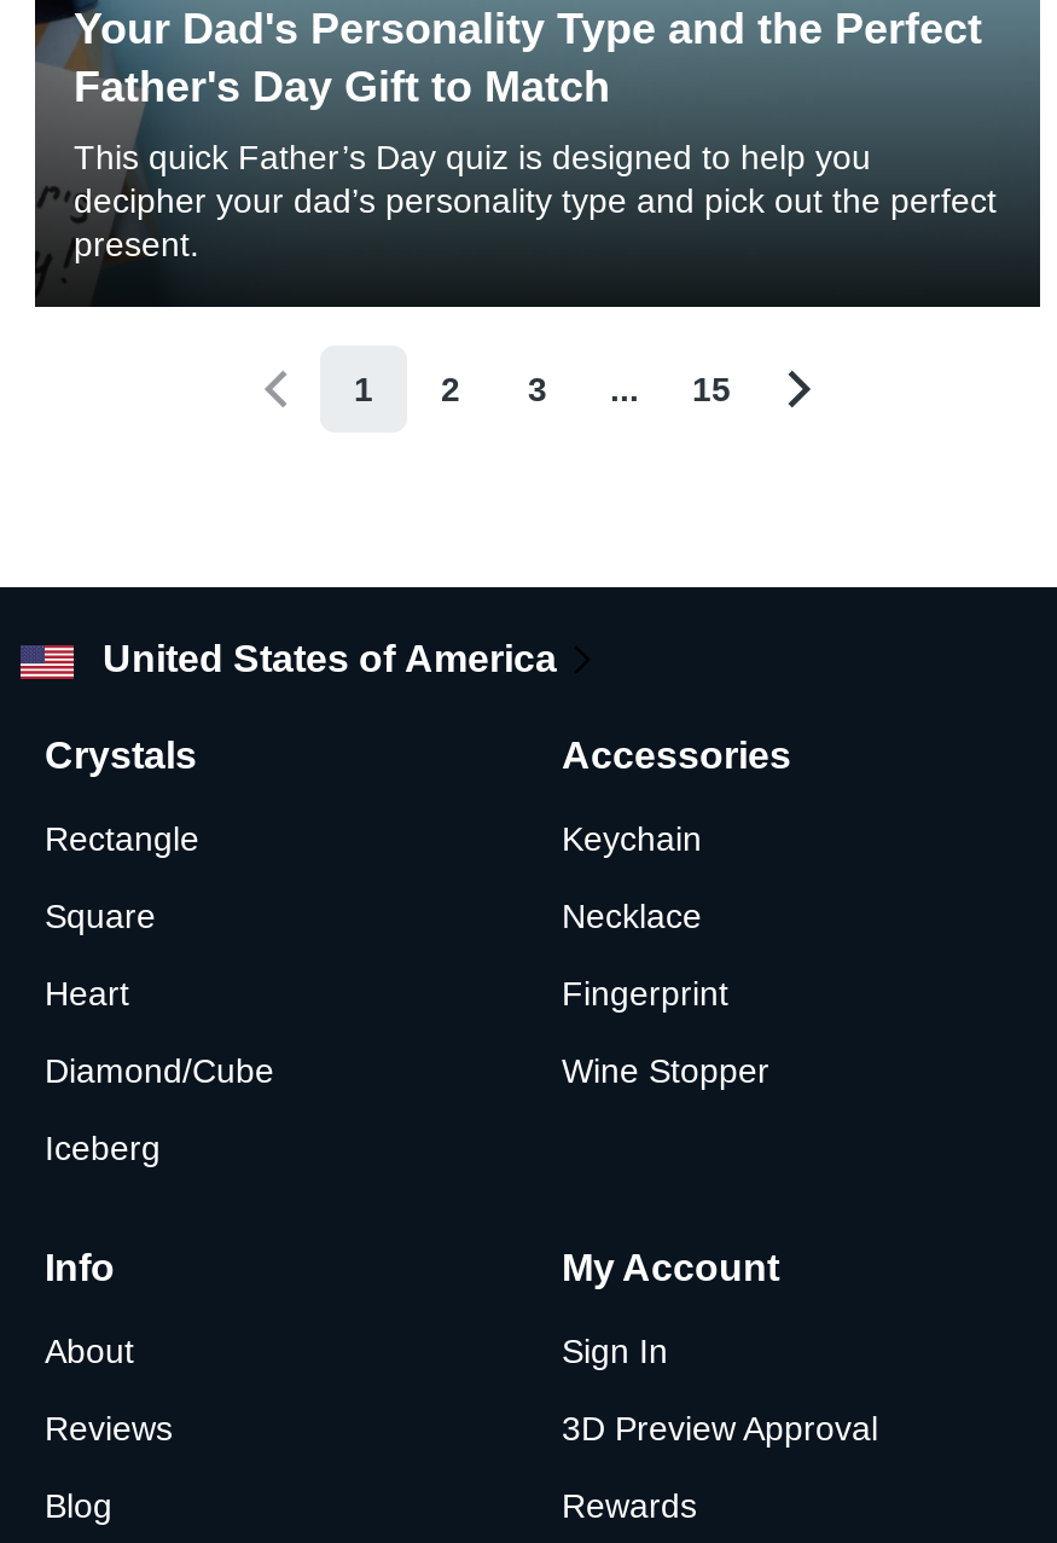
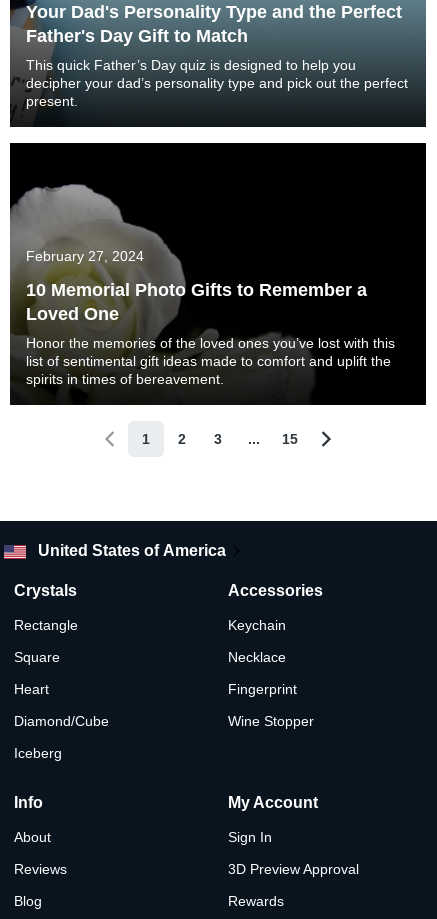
none -> [9,142,427,399] [image] | February 27, 2024 | 10 Memorial Photo Gifts to Remember a | Loved One | Honor the memories of the loved ones you’ve lost with this | list of sentimental gift ideas made to comfort and uplift the | spirits in times of bereavement.

